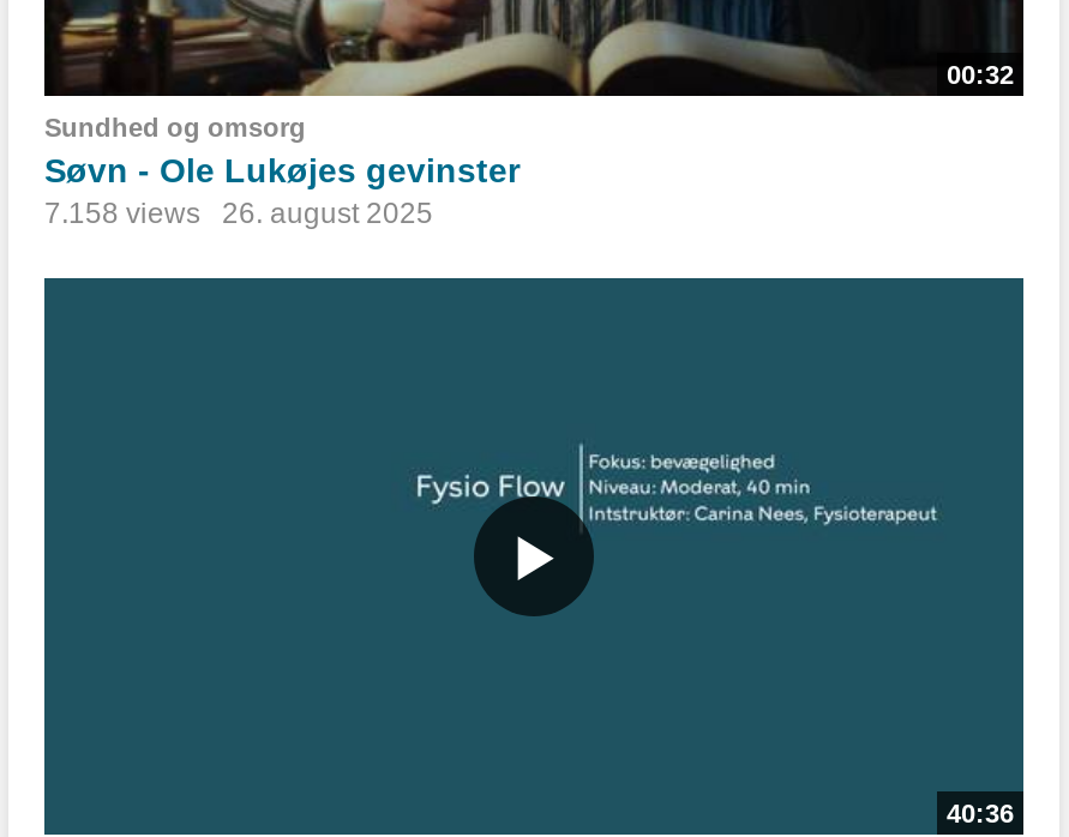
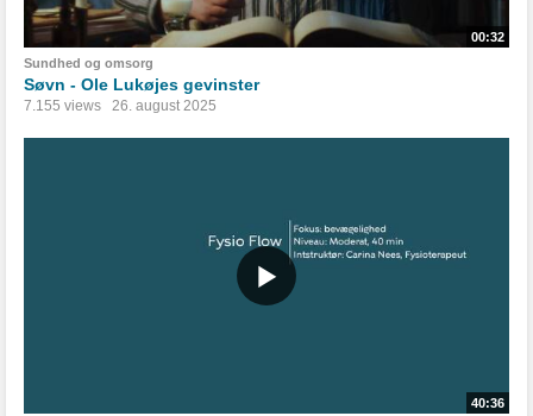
[44,198,433,231] 7.158 views 26. august 2025 -> [24,98,217,115] 7.155 views 26. august 2025

